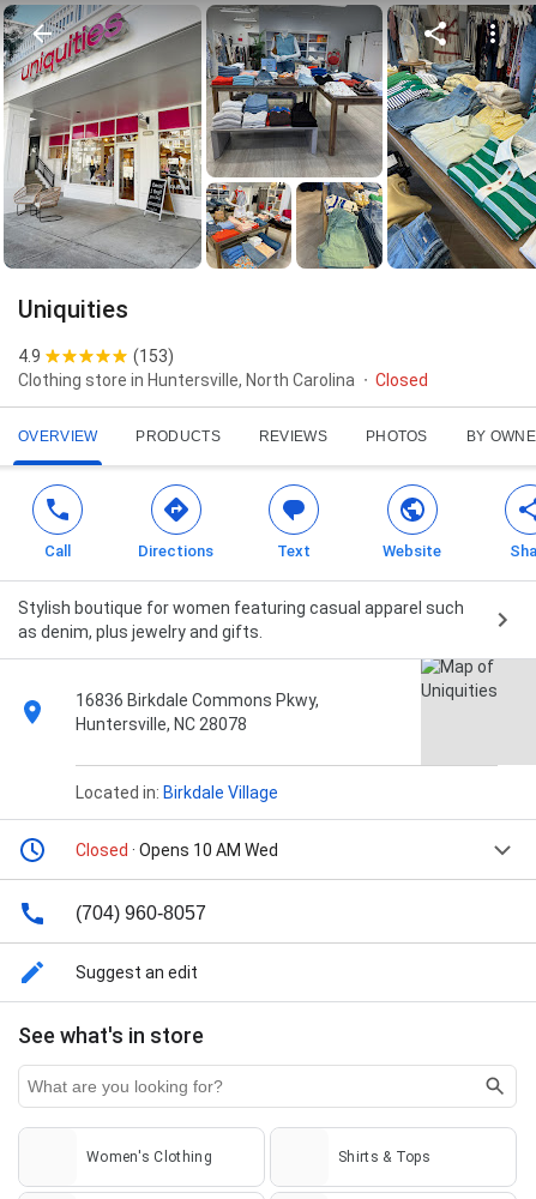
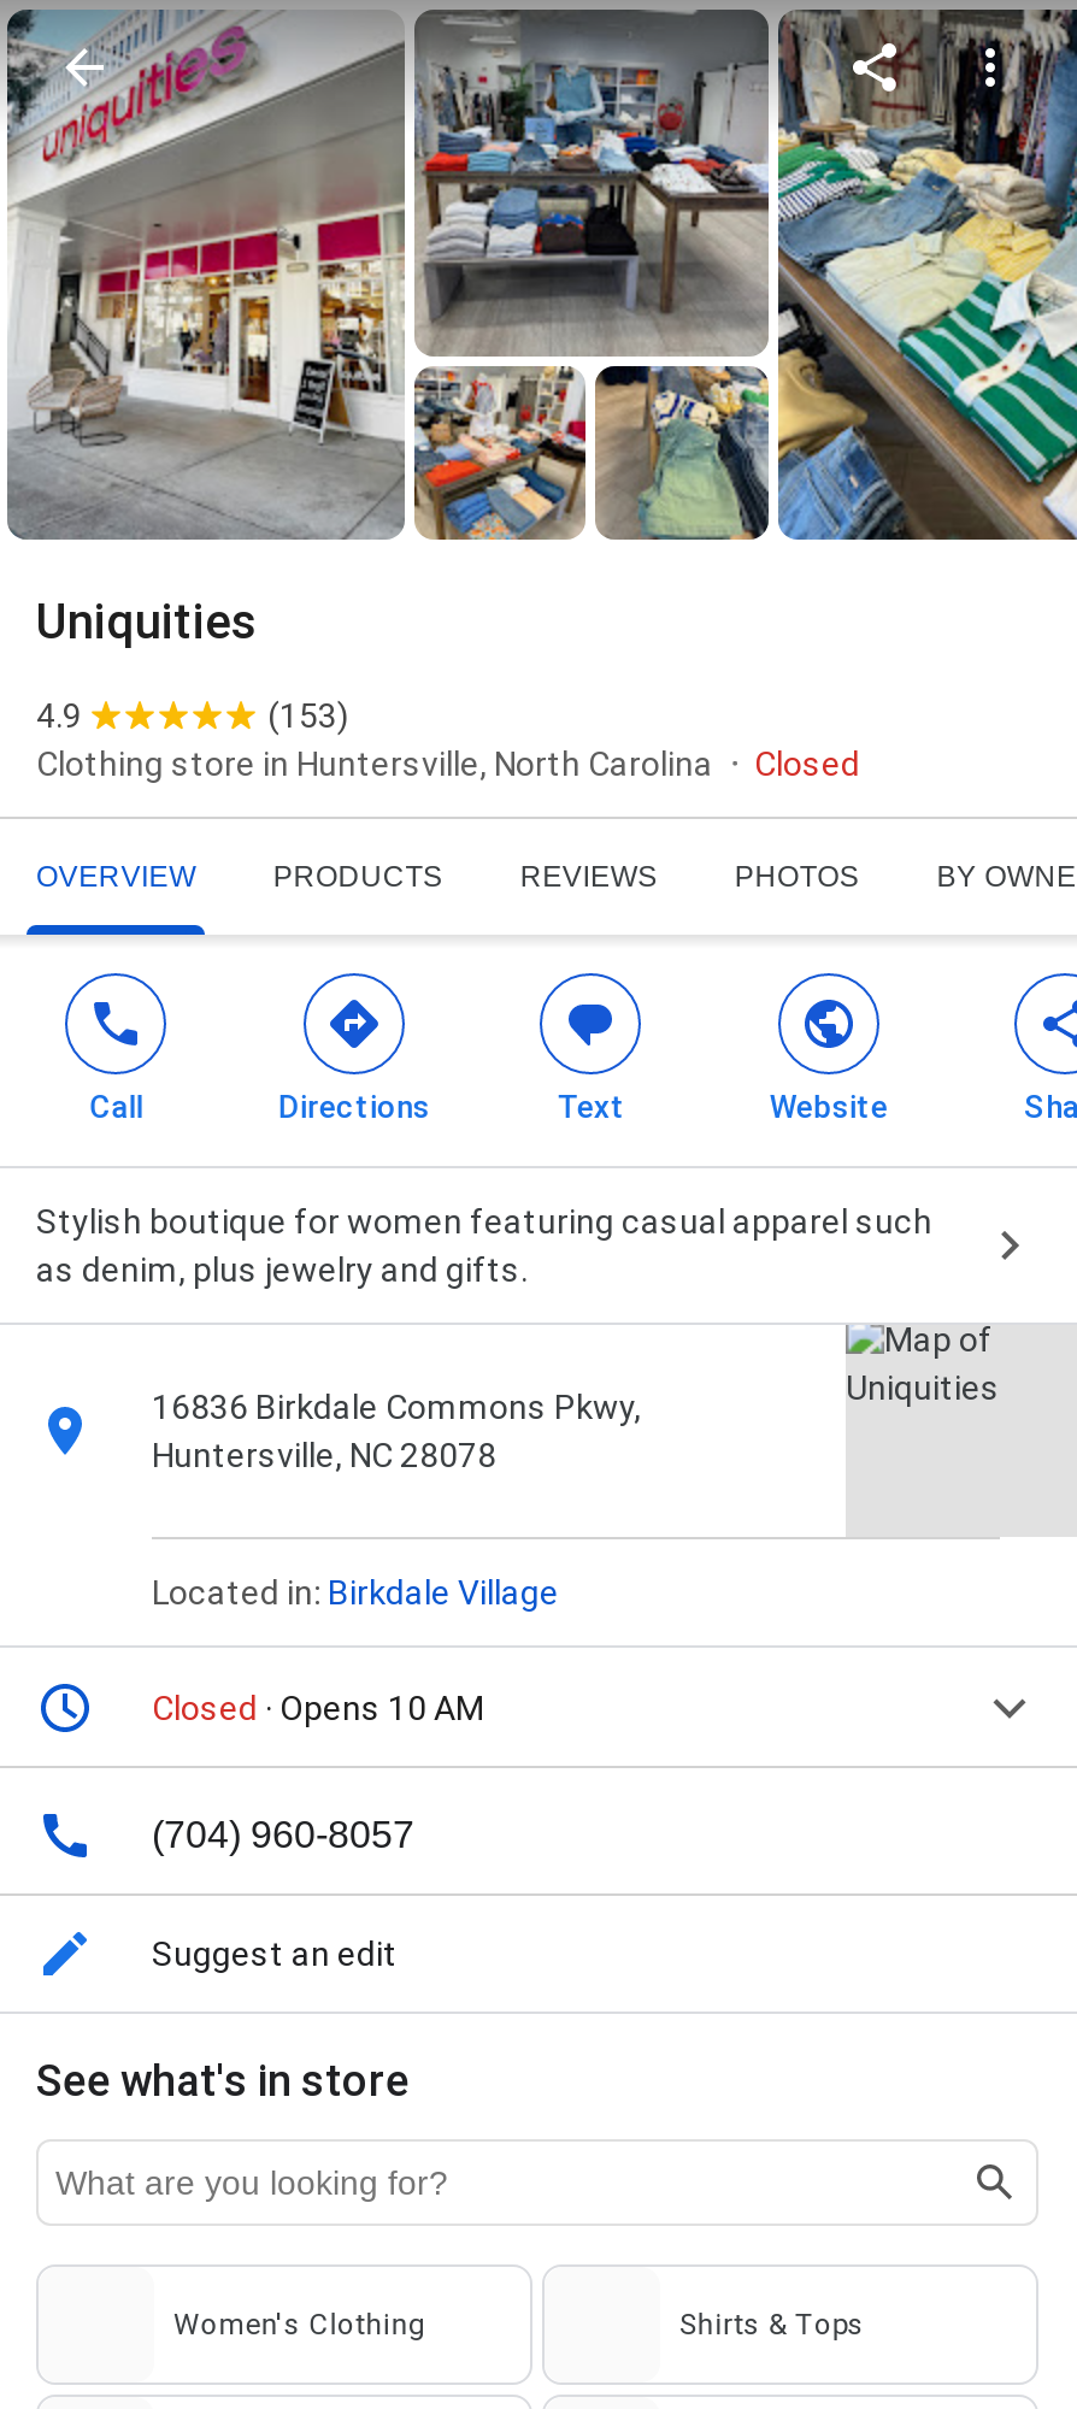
[76,841,278,860] Closed · Opens 10 AM Wed -> [152,1689,484,1728] Closed · Opens 10 AM

